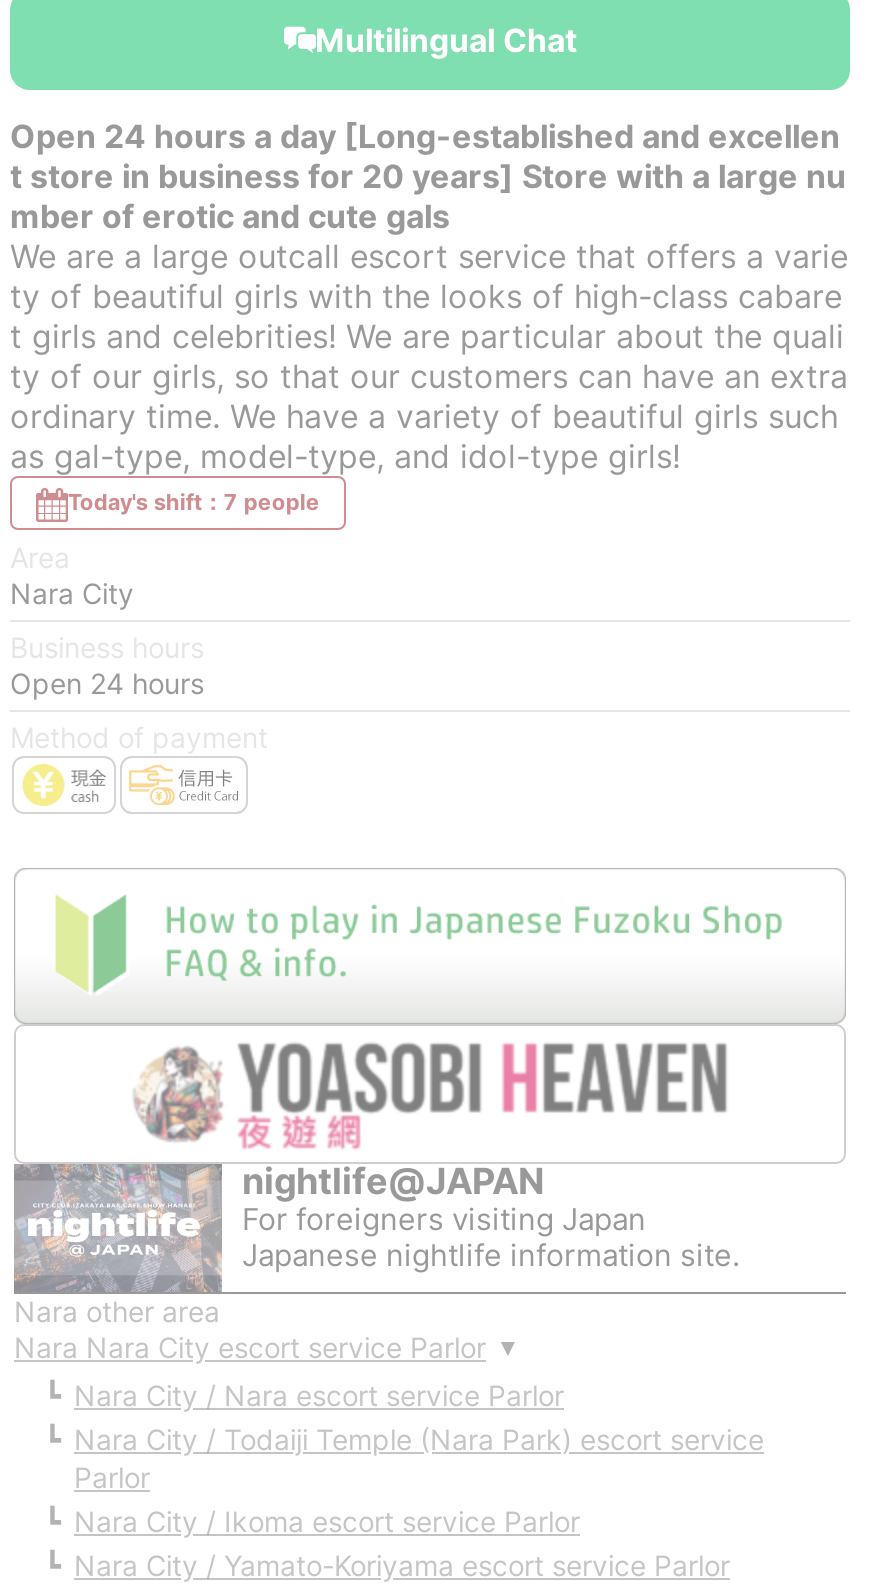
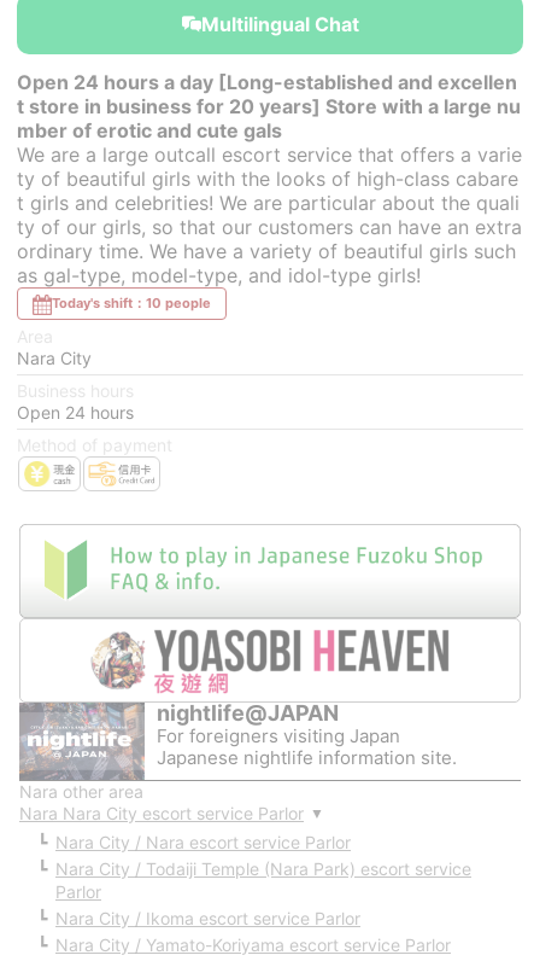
[68,489,320,517] Today's shift：7 people -> [52,295,211,312] Today's shift：10 people

